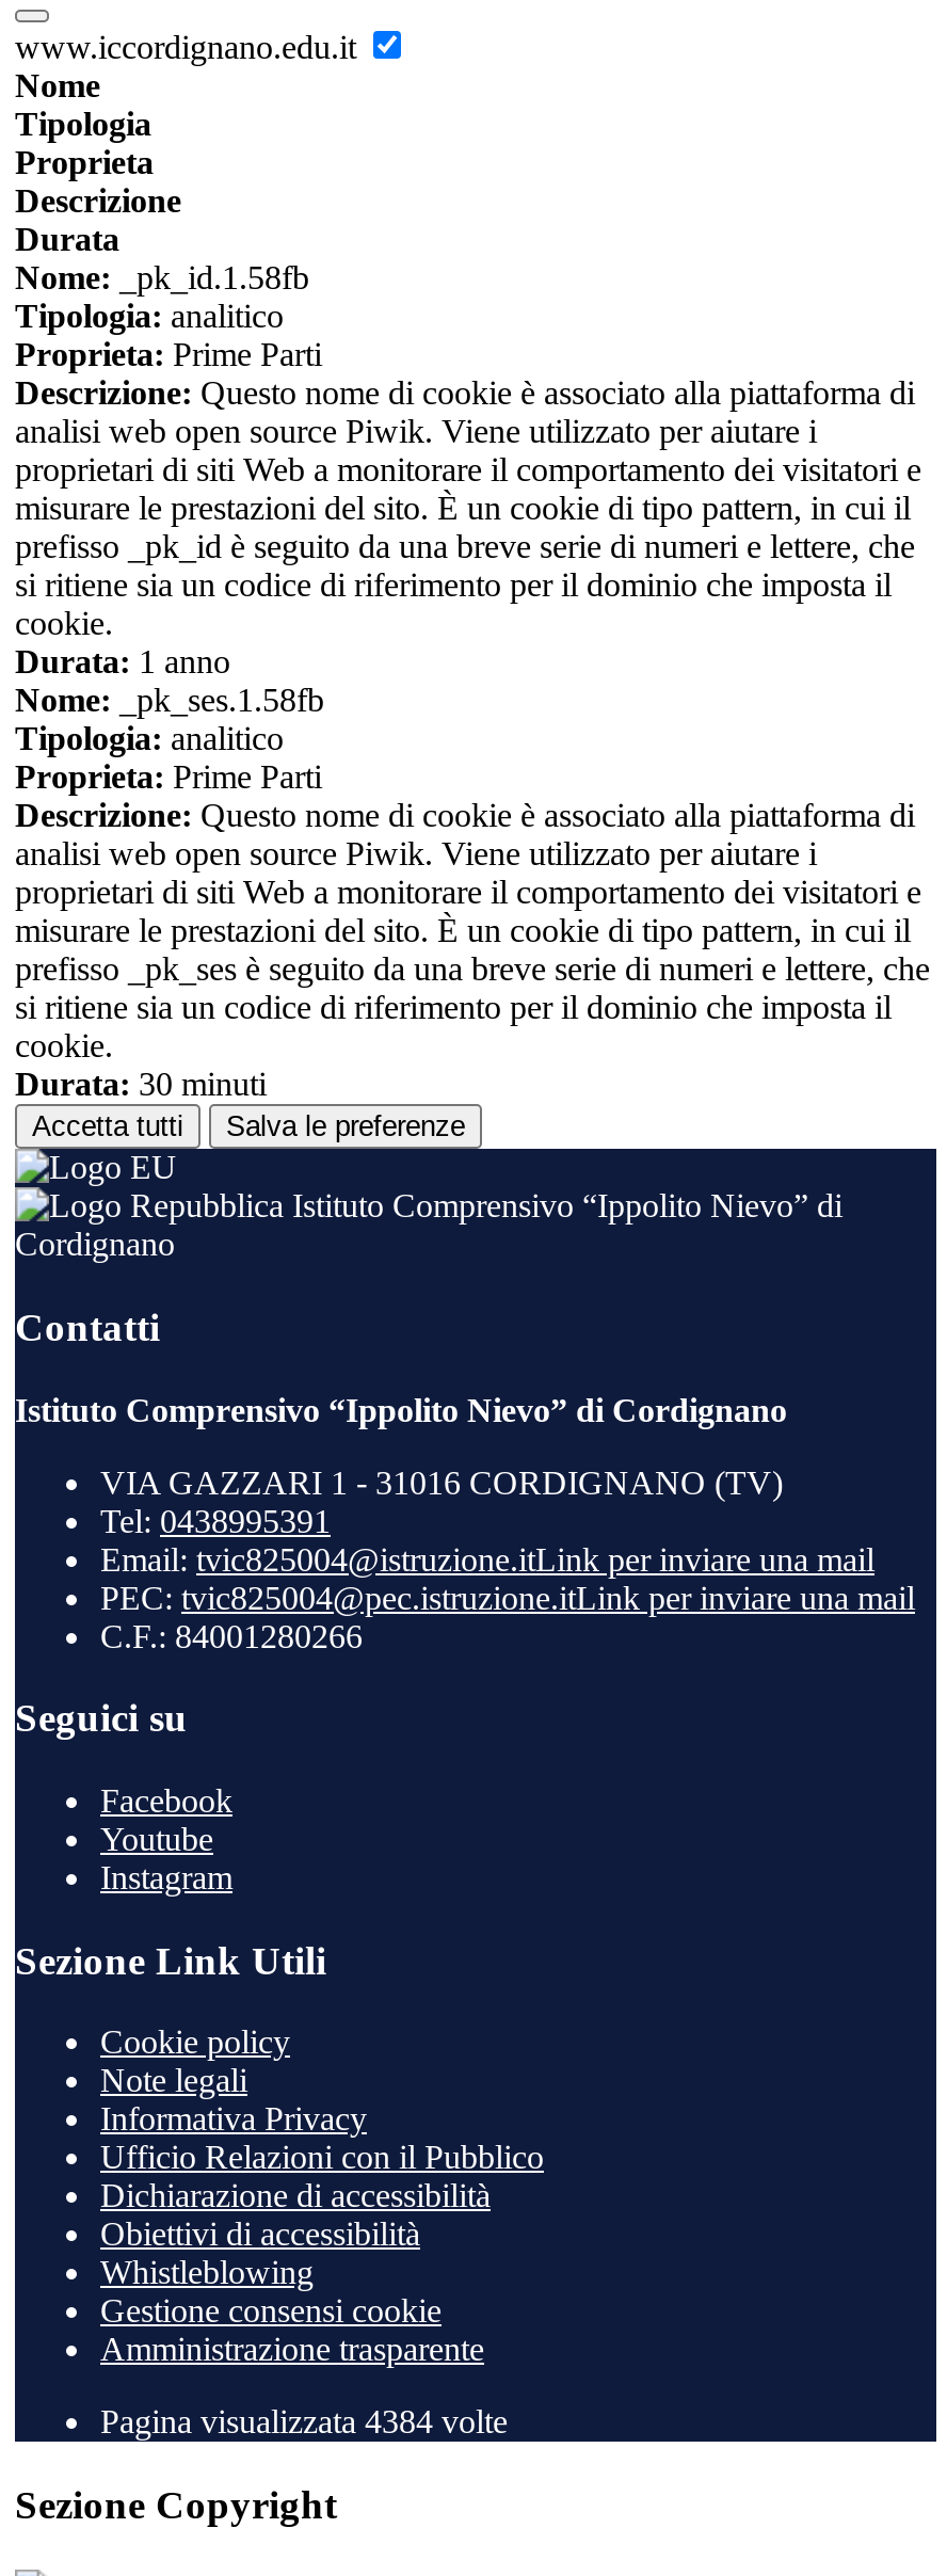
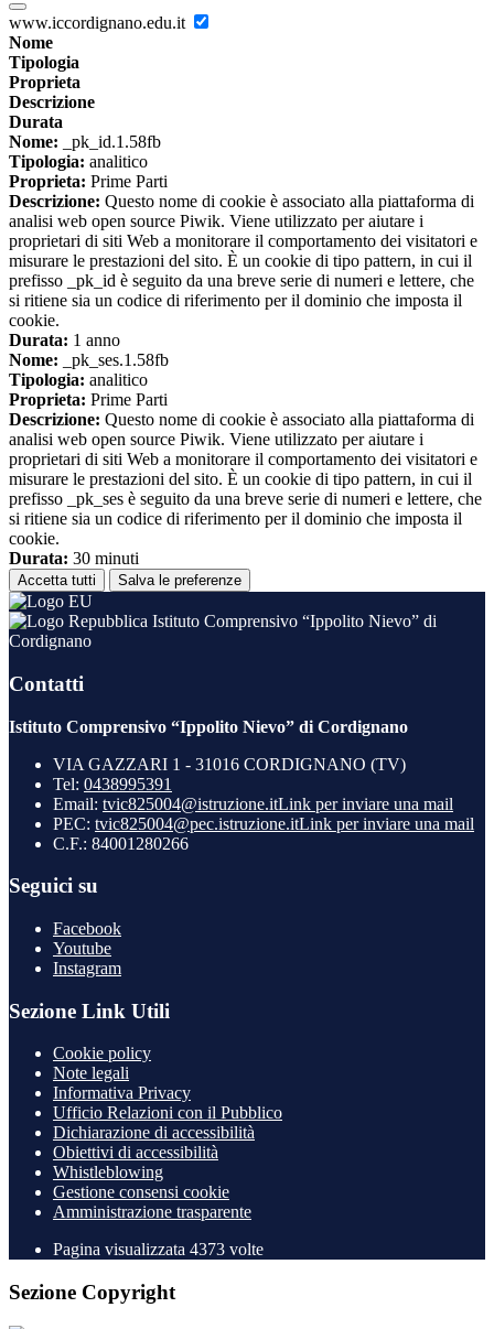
[100,2404,508,2440] Pagina visualizzata 4384 volte -> [53,1240,264,1259] Pagina visualizzata 4373 volte

